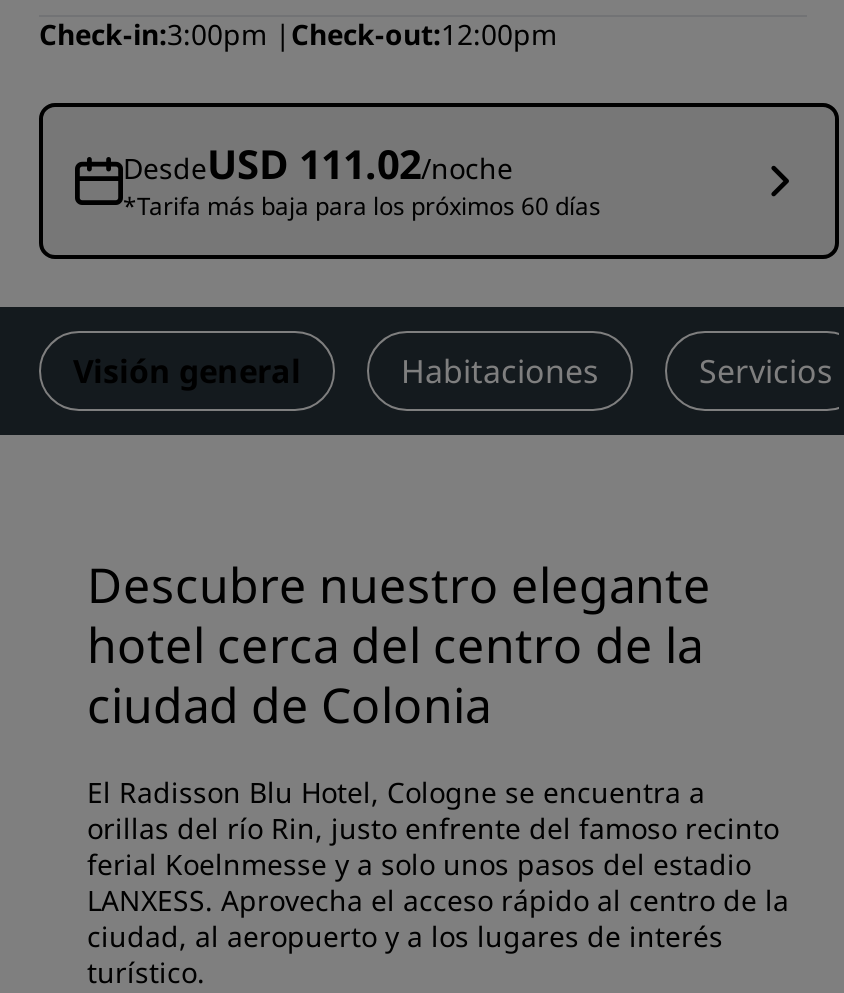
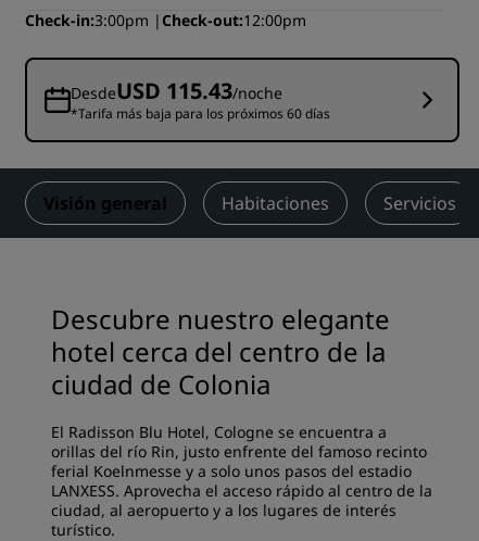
[123,137,513,191] DesdeUSD 111.02/noche -> [71,76,282,106] DesdeUSD 115.43/noche

